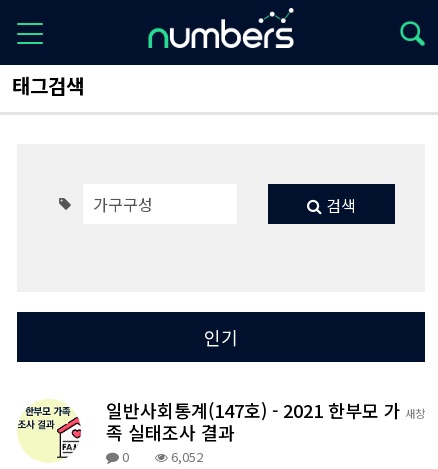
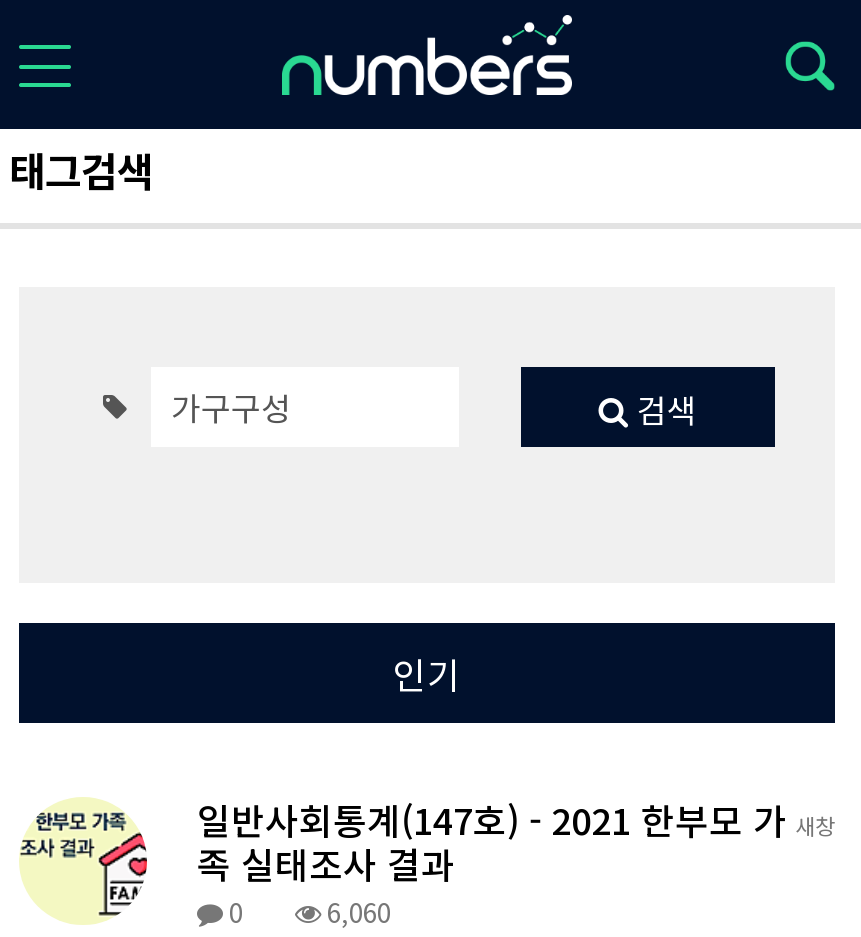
[119,446,203,465] 0 6,052 -> [223,892,391,930] 0 6,060

